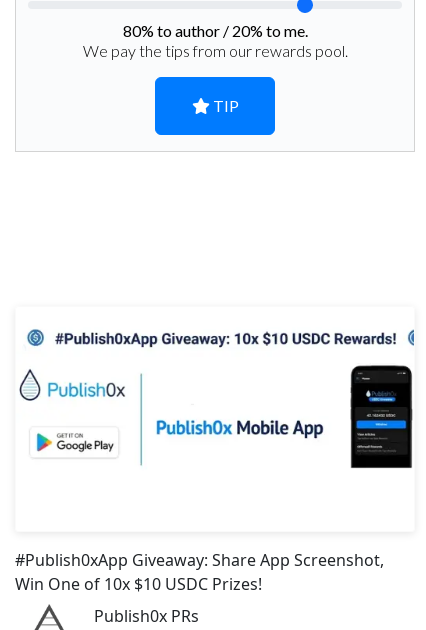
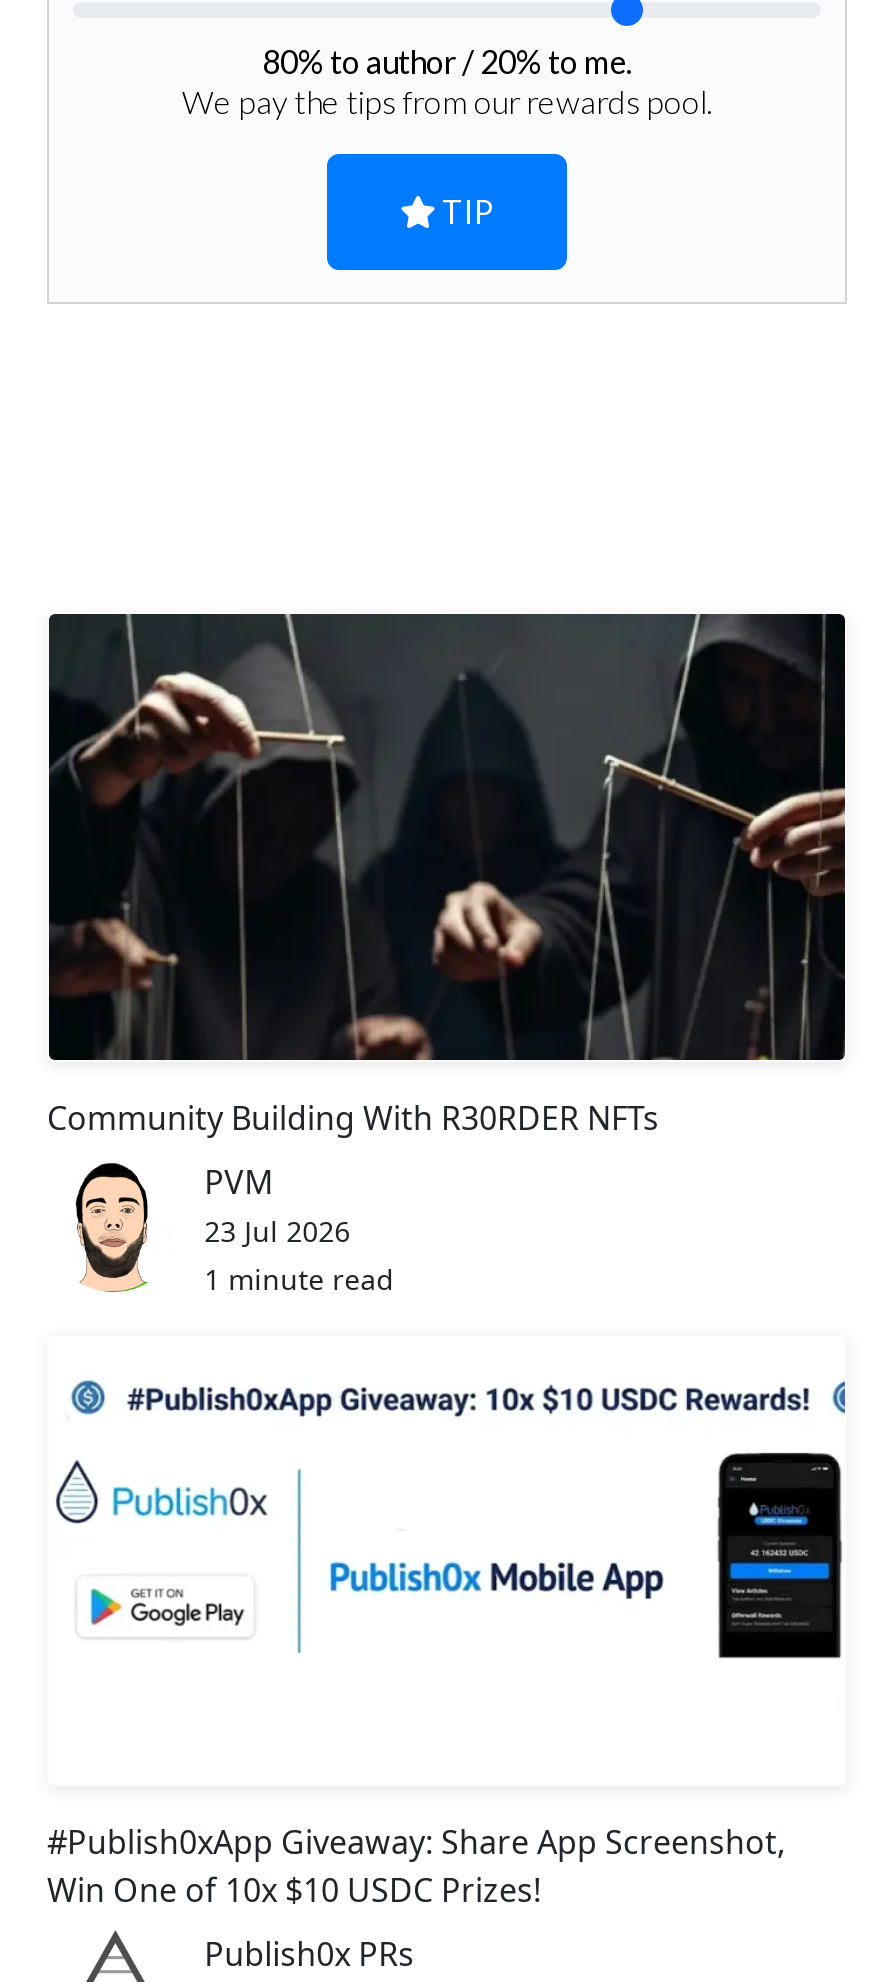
none -> [47,612,847,1299] [image] | Community Building With R30RDER NFTs | PVM | 23 Jul 2026 | 1 minute read
none -> [73,1160,149,1294] [image]

